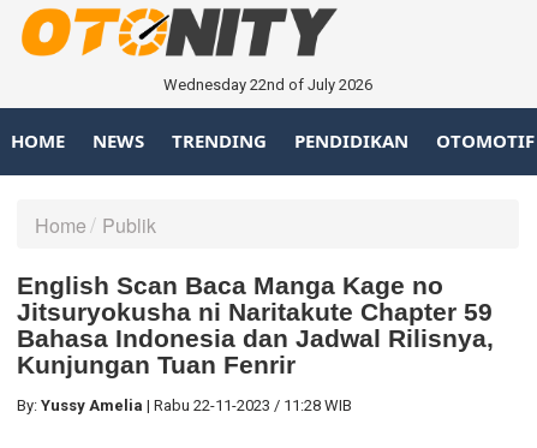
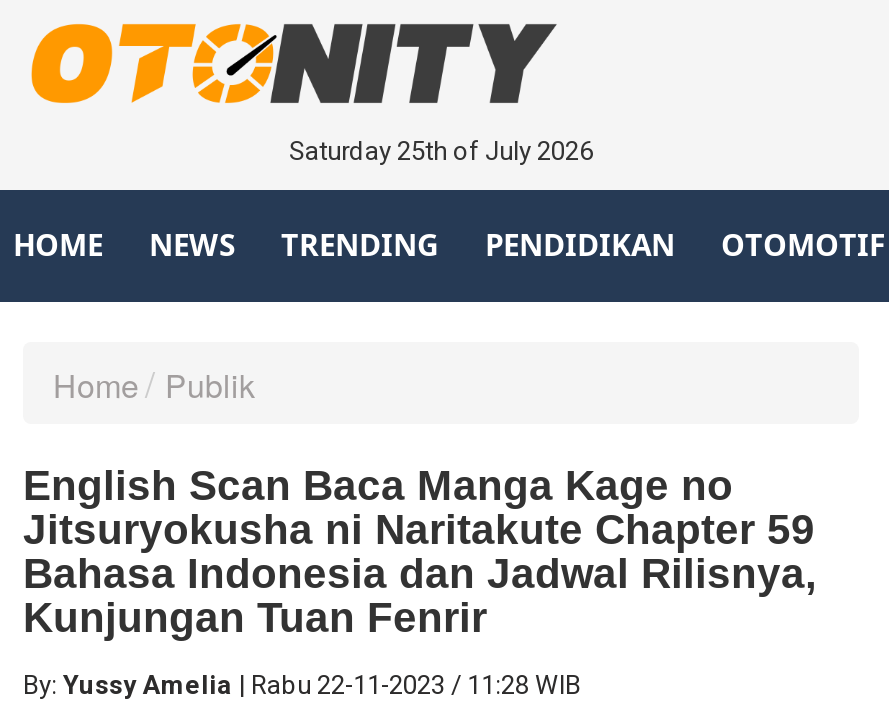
[163,75,372,93] Wednesday 22nd of July 2026 -> [289,136,593,166] Saturday 25th of July 2026

